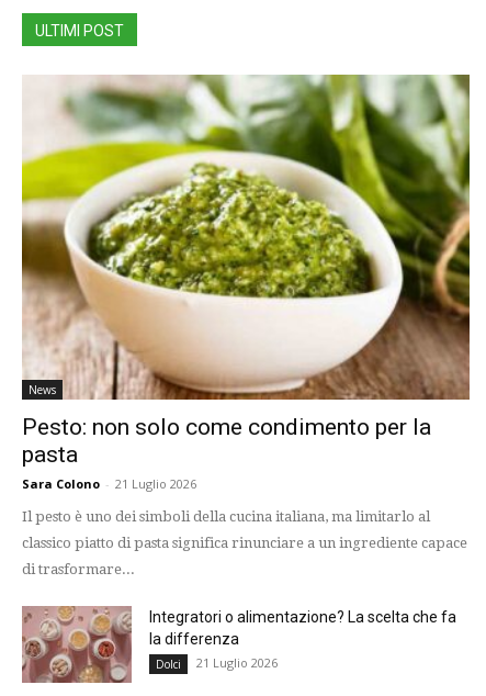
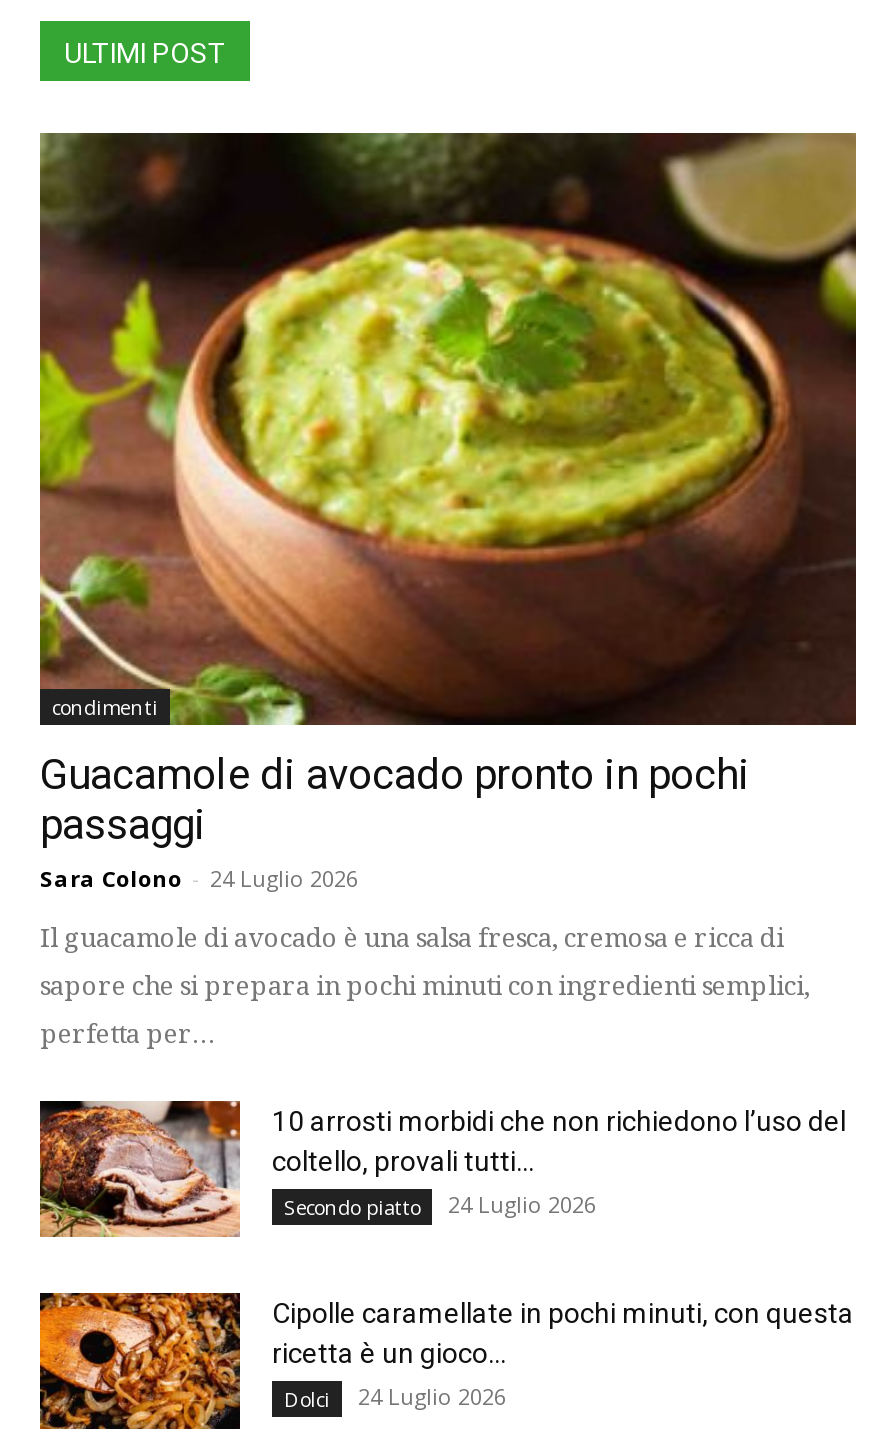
[21,75,471,648] [image] | News | Pesto: non solo come condimento per la | pasta | Sara Colono - 21 Luglio 2026 | Il pesto è uno dei simboli della cucina italiana, ma limitarlo al | classico piatto di pasta significa rinunciare a un ingrediente capace | di trasformare... | Integratori o alimentazione? La scelta che fa | la differenza -> [38,132,858,1368] [image] | condimenti | Guacamole di avocado pronto in pochi | passaggi | Sara Colono - 24 Luglio 2026 | Il guacamole di avocado è una salsa fresca, cremosa e ricca di | sapore che si prepara in pochi minuti con ingredienti semplici, | perfetta per... | 10 arrosti morbidi che non richiedono l’uso del | coltello, provali tutti... | Secondo piatto | 24 Luglio 2026 | Cipolle caramellate in pochi minuti, con questa | ricetta è un gioco...
[22,606,278,683] [image] | Dolci 21 Luglio 2026 -> [38,1292,506,1430] [image] | Dolci 24 Luglio 2026

